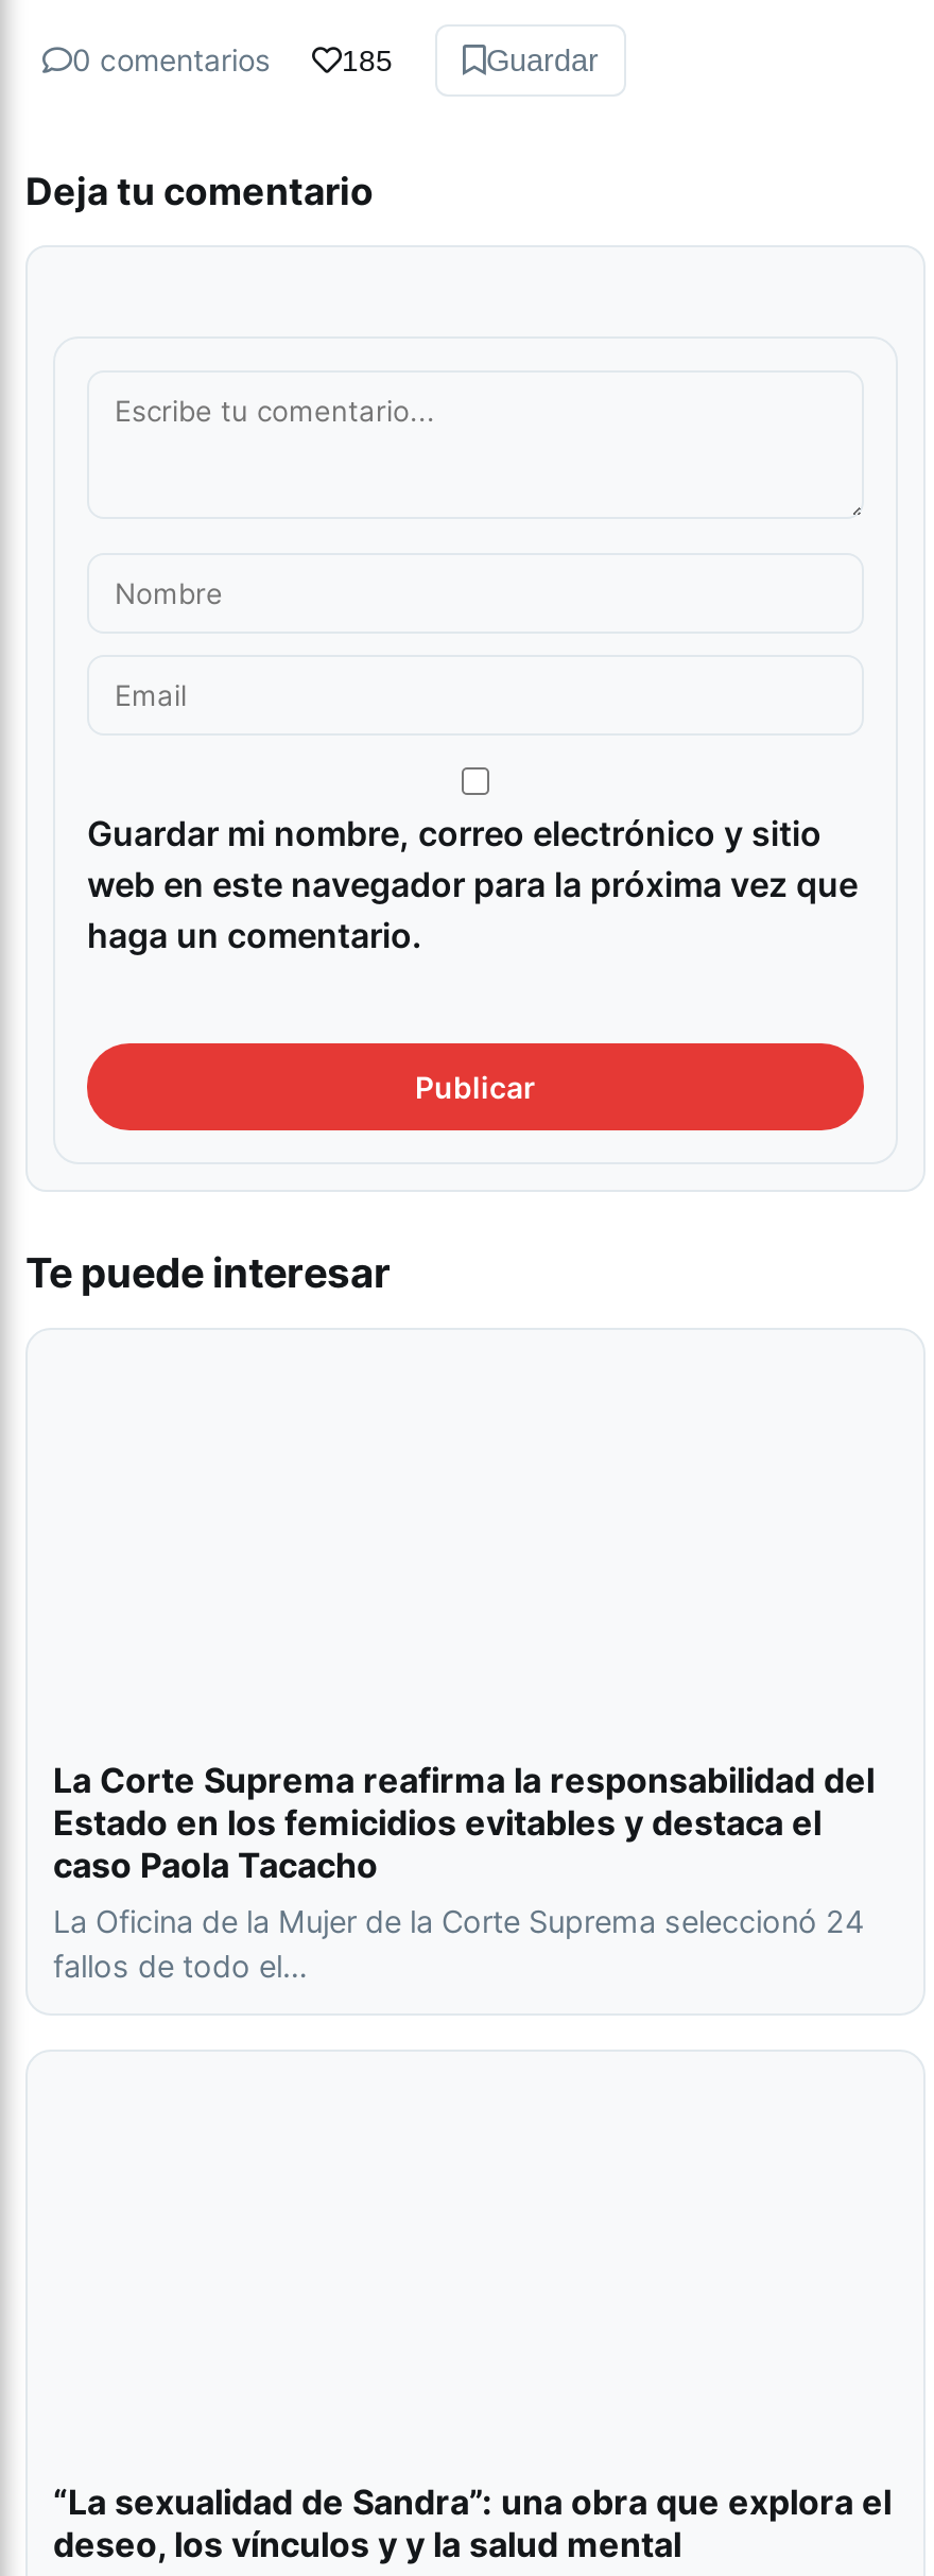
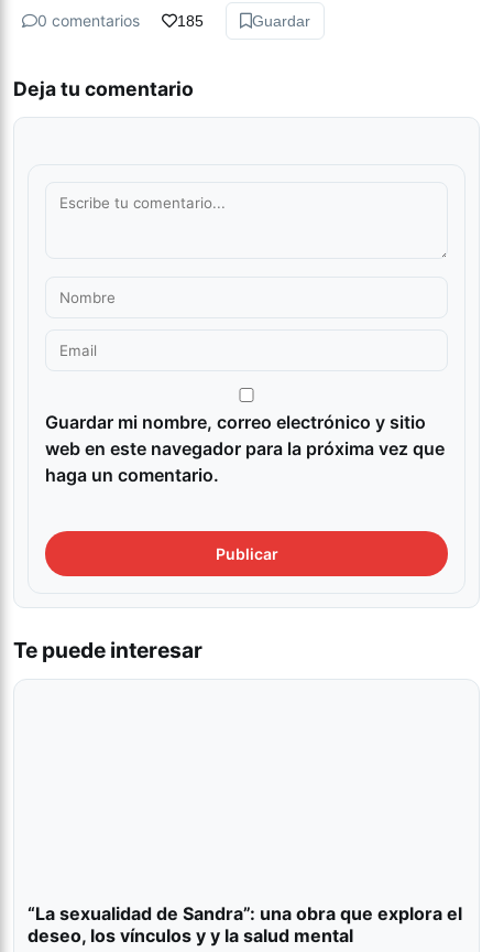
[53,1758,875,1983] La Corte Suprema reafirma la responsabilidad del | Estado en los femicidios evitables y destaca el | caso Paola Tacacho | La Oficina de la Mujer de la Corte Suprema seleccionó 24 | fallos de todo el… -> none

